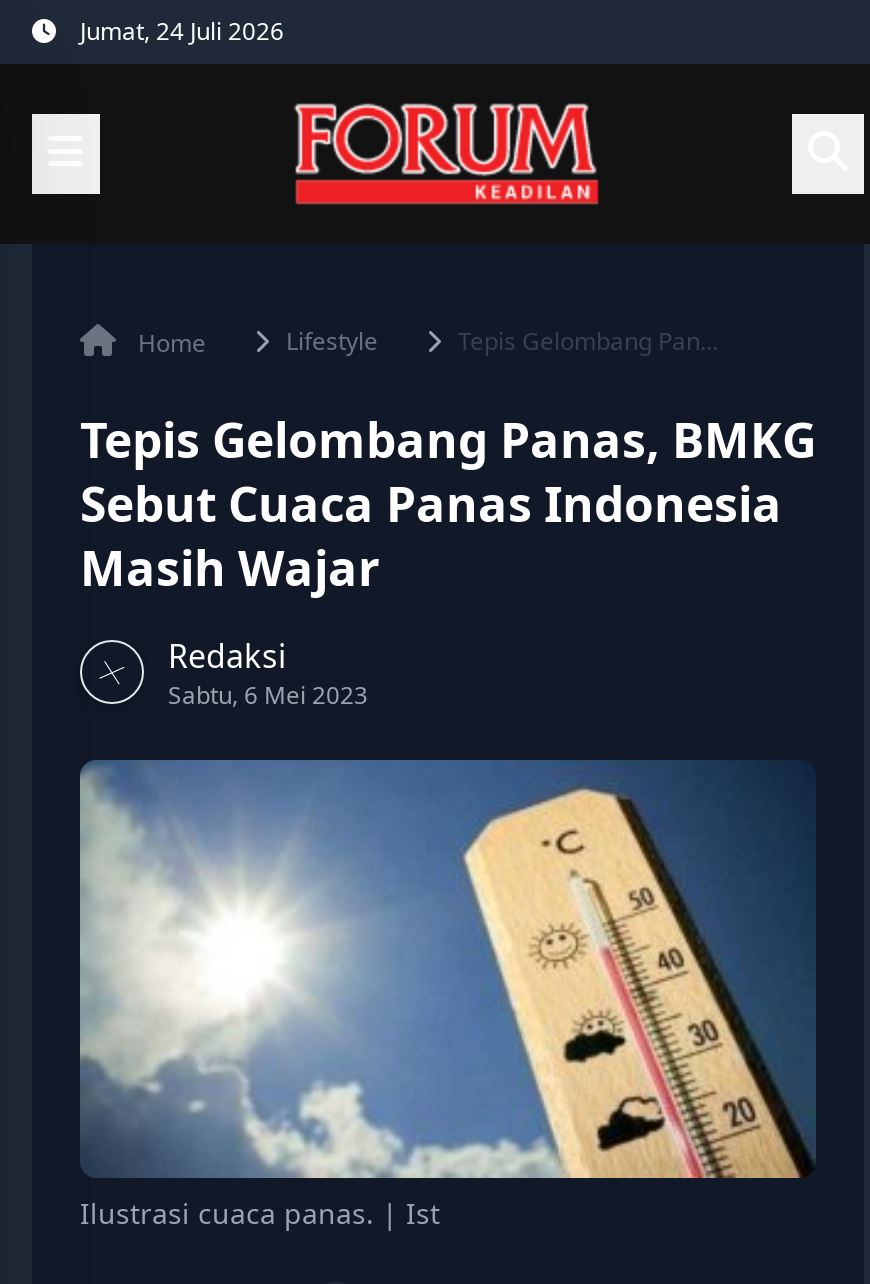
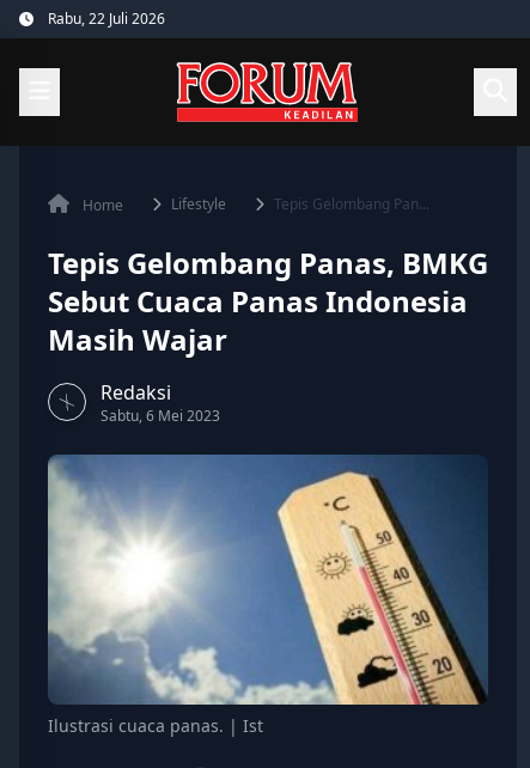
[80,14,284,48] Jumat, 24 Juli 2026 -> [48,8,165,29] Rabu, 22 Juli 2026

